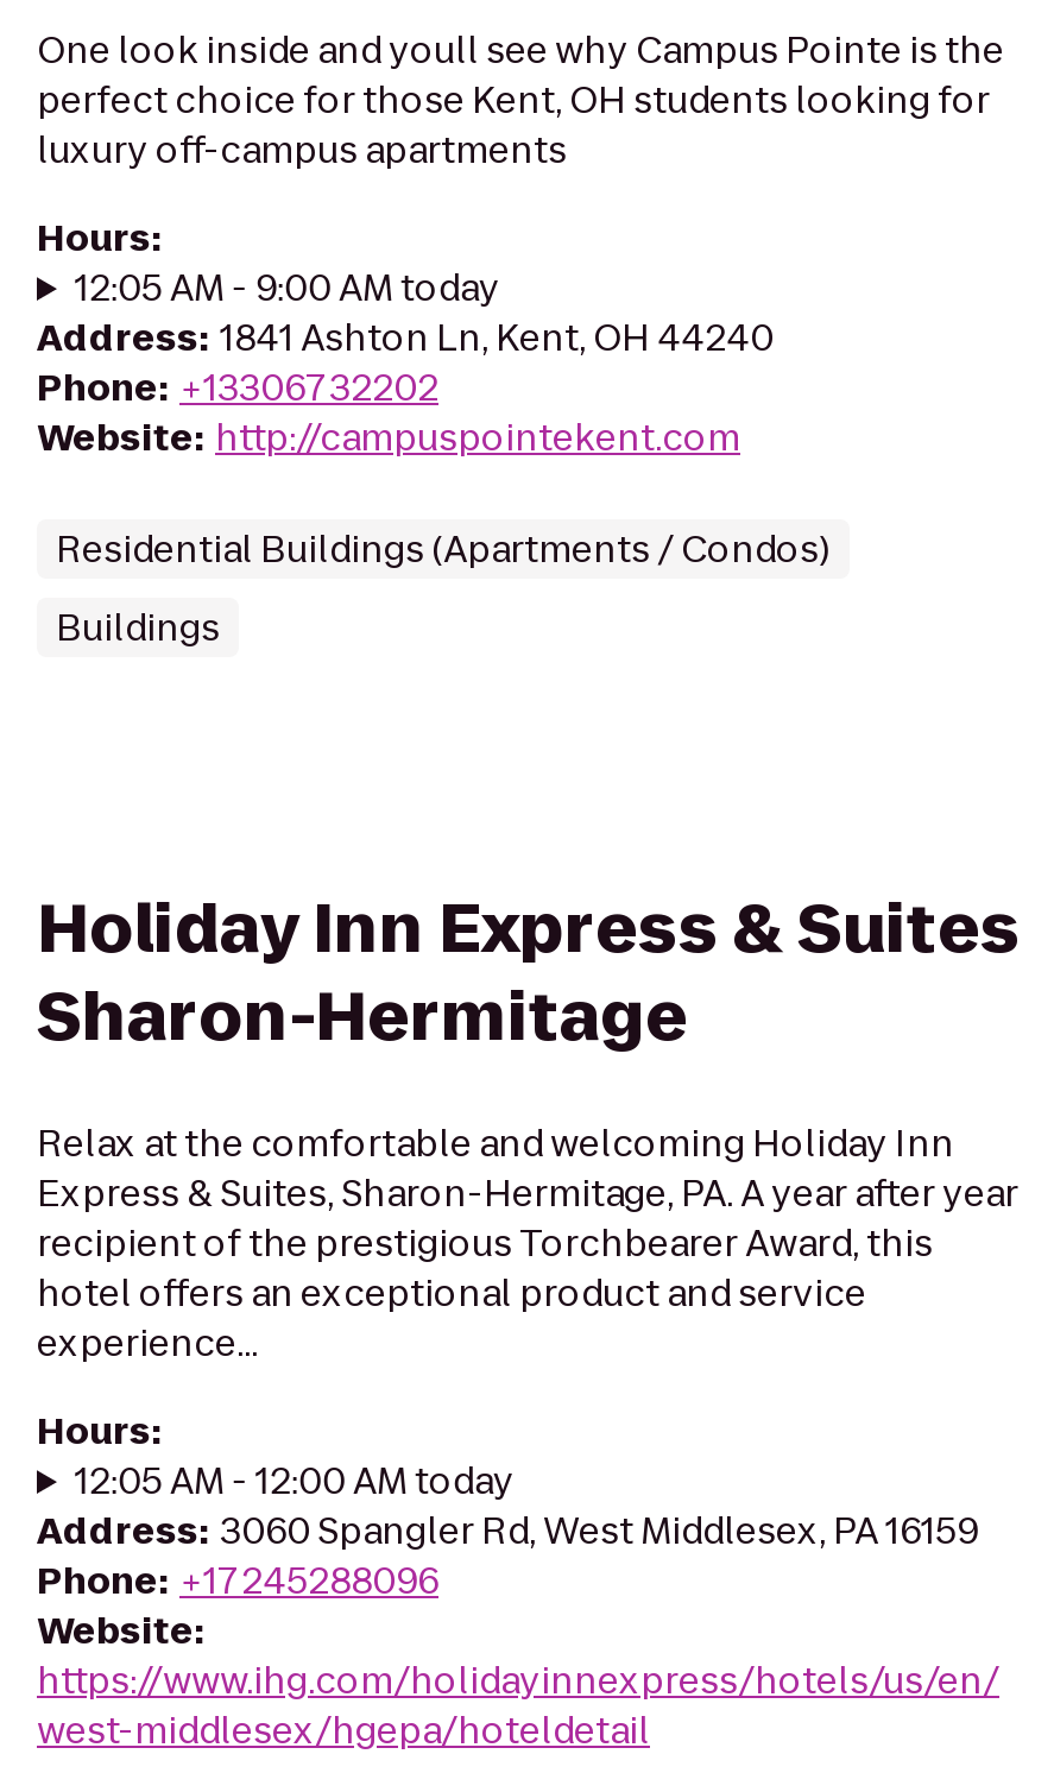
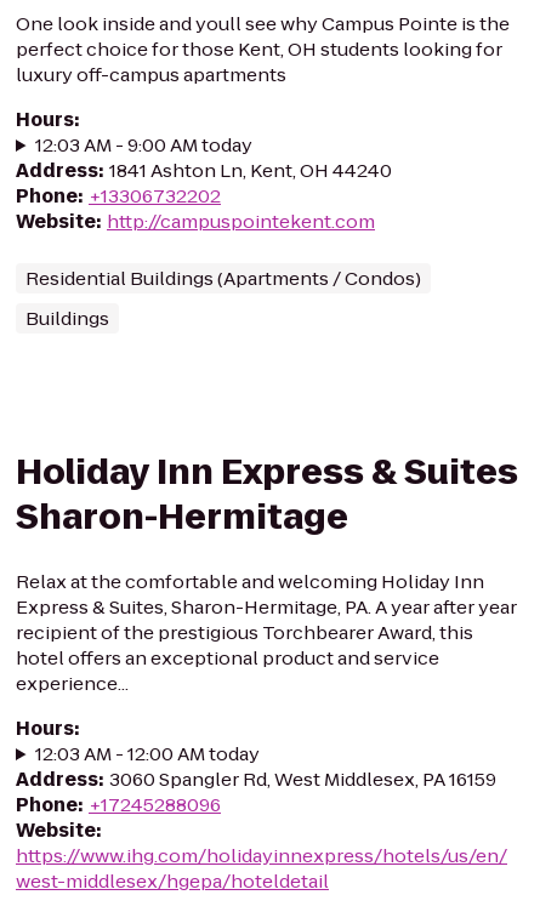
[75,263,500,313] 12:05 AM - 9:00 AM today -> [35,132,252,158] 12:03 AM - 9:00 AM today
[75,1456,514,1506] 12:05 AM - 12:00 AM today -> [35,741,260,766] 12:03 AM - 12:00 AM today

